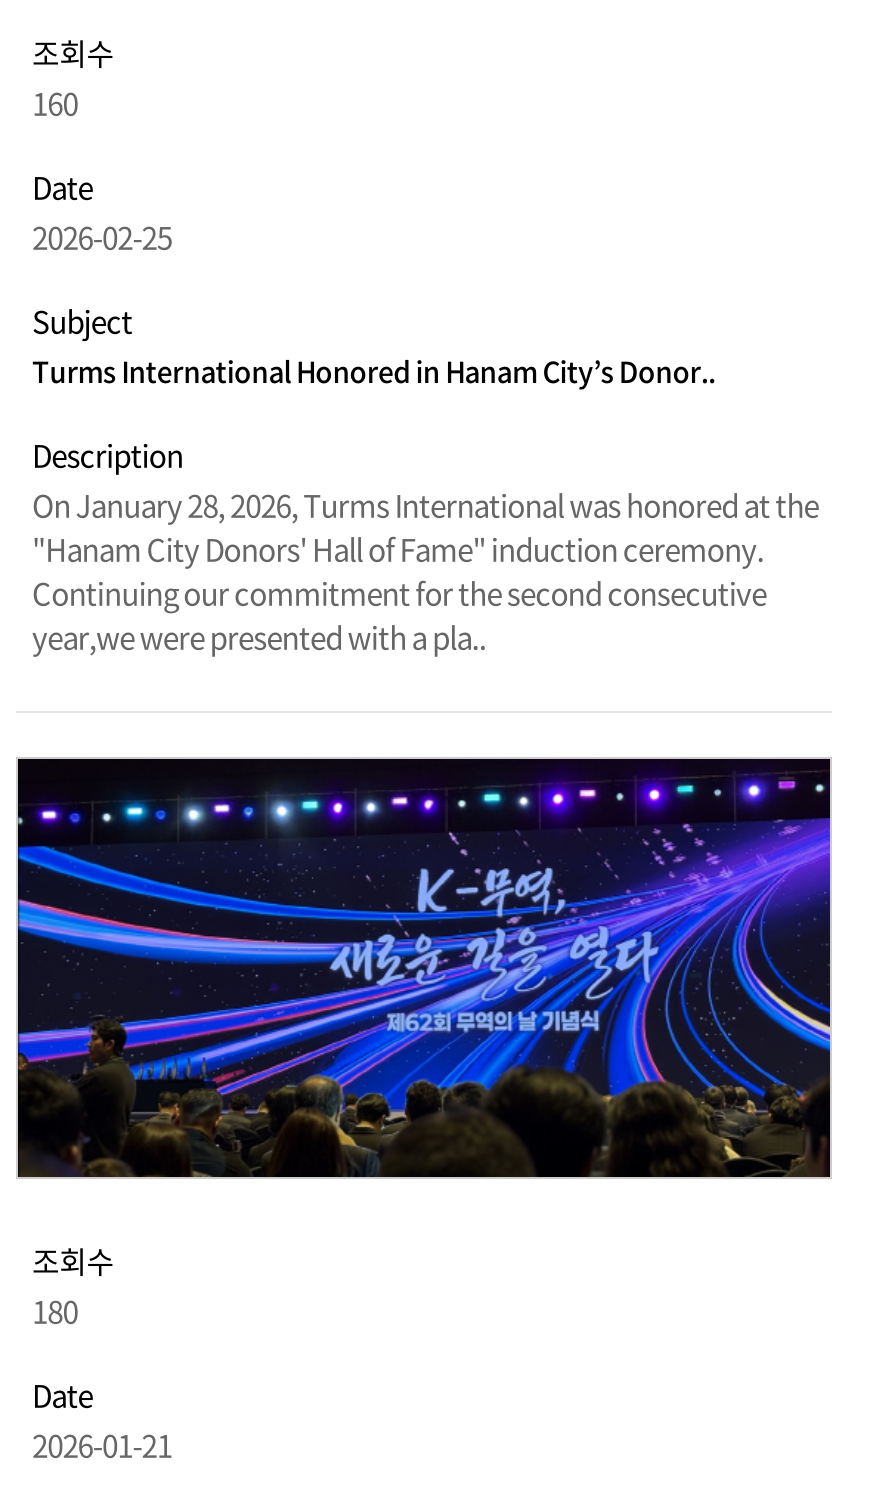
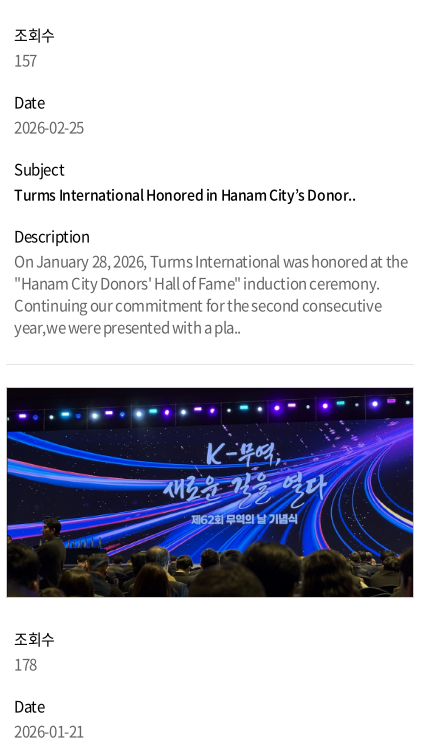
[32,80,78,124] 160 -> [14,49,37,71] 157
[32,1289,78,1333] 180 -> [14,653,37,675] 178

